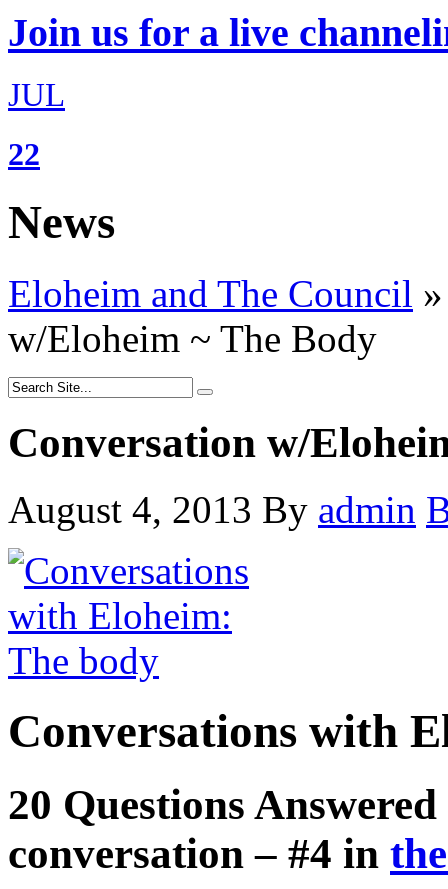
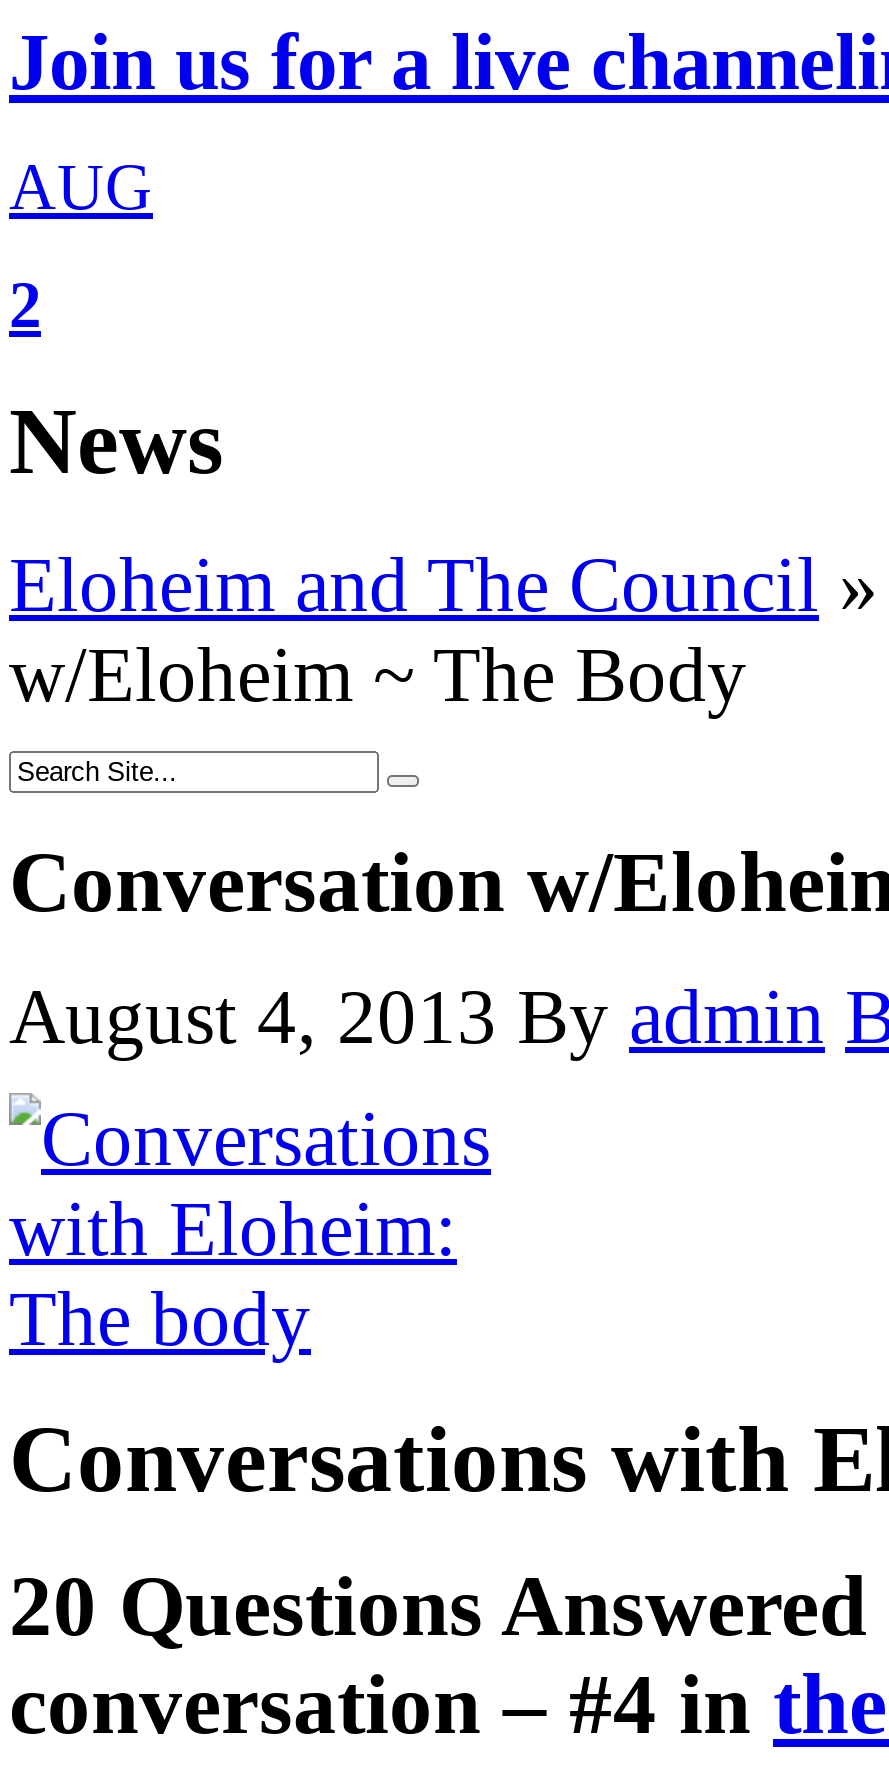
[8,77,65,113] JUL -> [9,151,153,223] AUG
[8,136,40,172] 22 -> [9,269,41,341] 2

